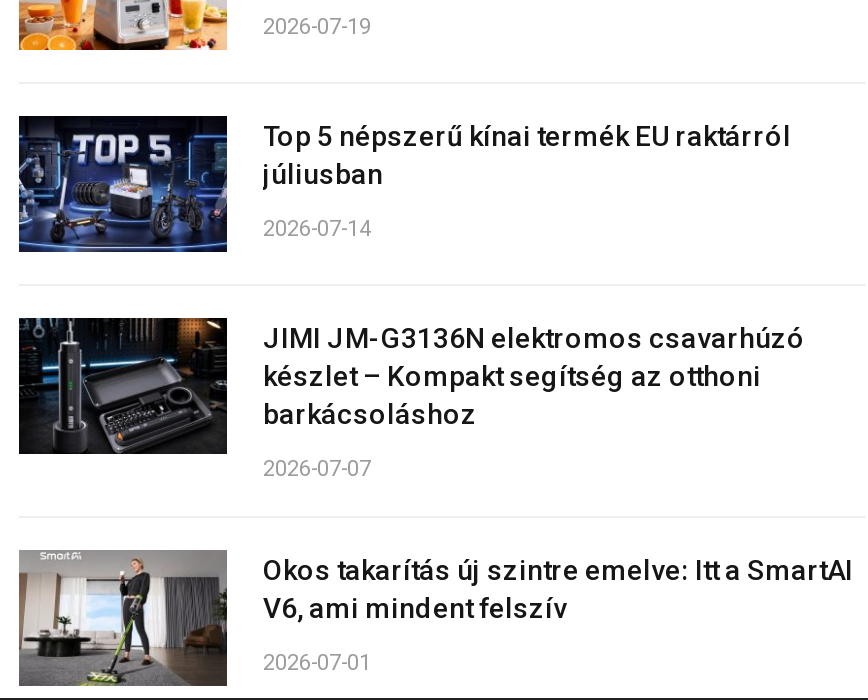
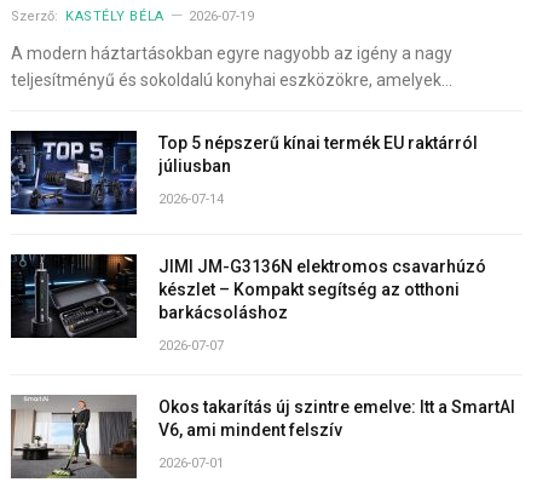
none -> [11,9,164,25] Szerző: KASTÉLY BÉLA
none -> [11,44,452,90] A modern háztartásokban egyre nagyobb az igény a nagy | teljesítményű és sokoldalú konyhai eszközökre, amelyek…

